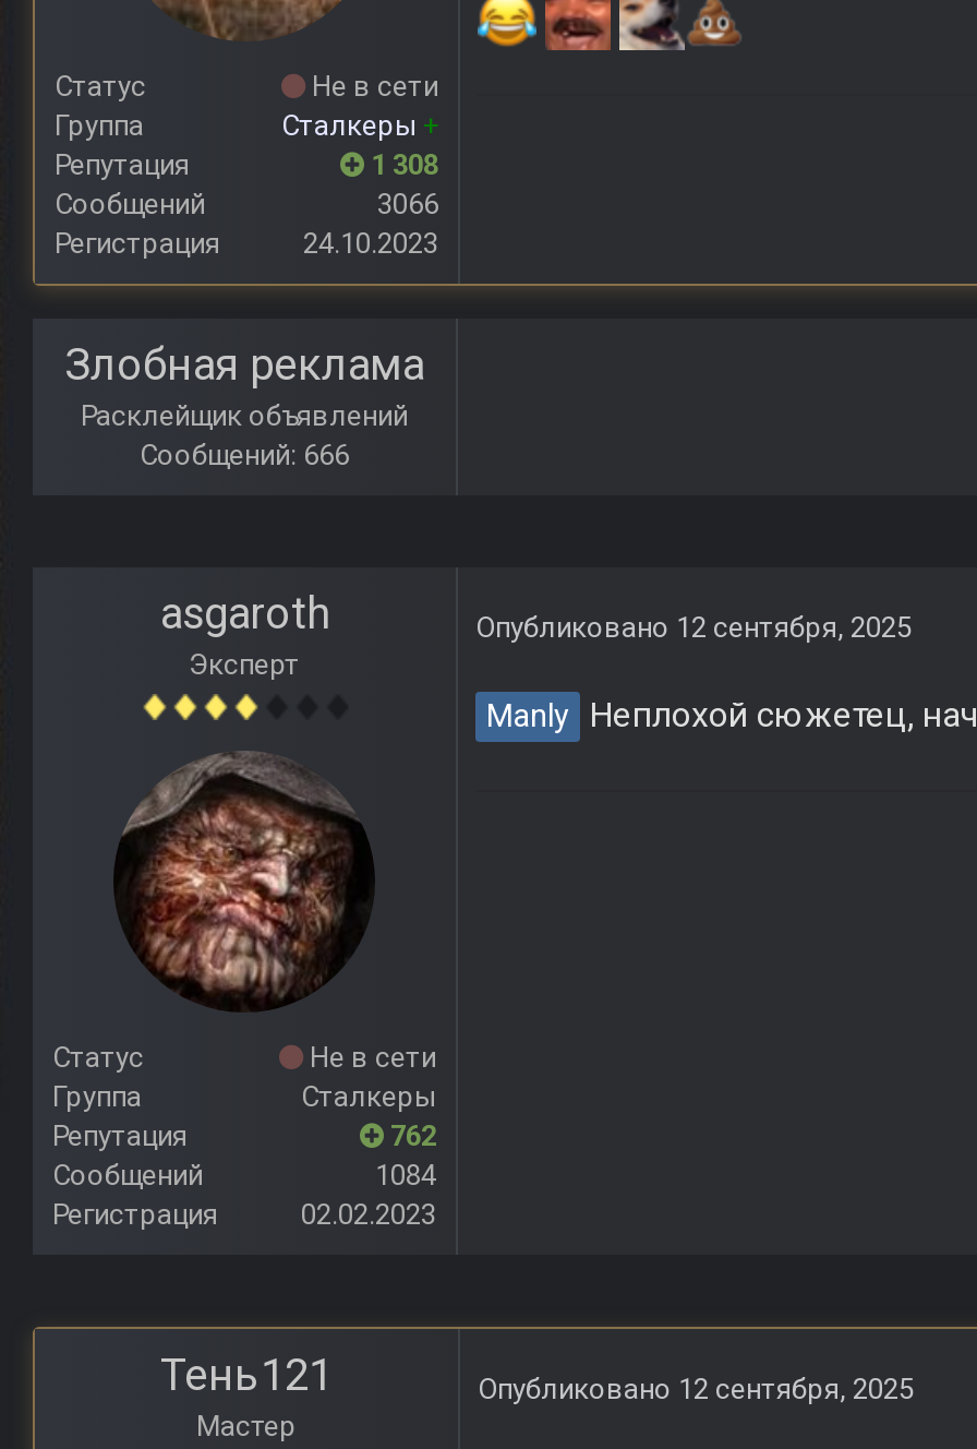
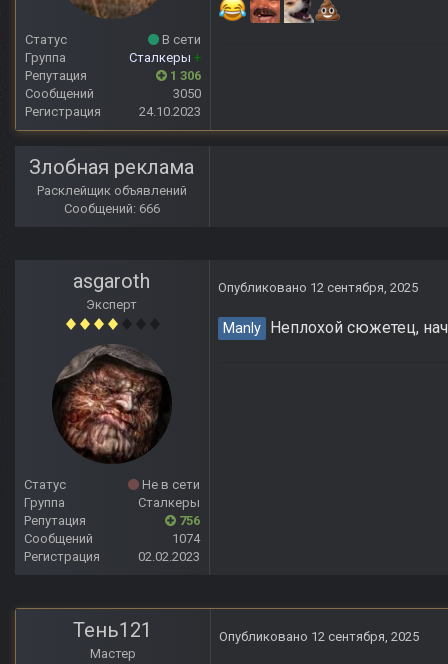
[305,70,438,103] Не в сети -> [159,32,201,47] В сети
[364,149,438,182] 1 308 -> [167,68,201,83] 1 306
[377,188,438,221] 3066 -> [173,86,201,101] 3050
[384,1120,436,1153] 762 -> [176,513,200,528] 756
[375,1159,436,1192] 1084 -> [172,531,200,546] 1074

